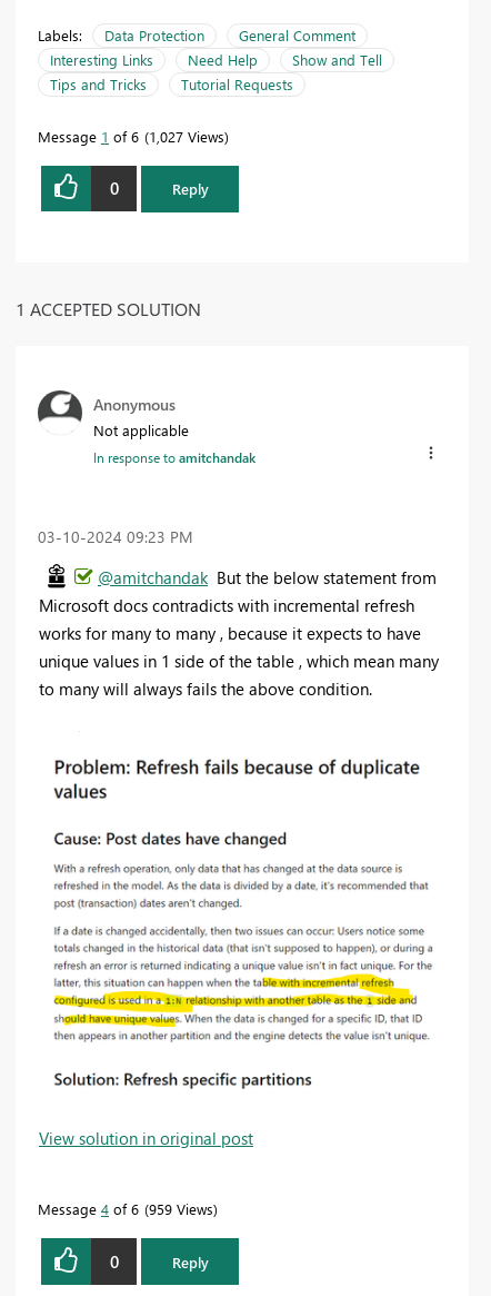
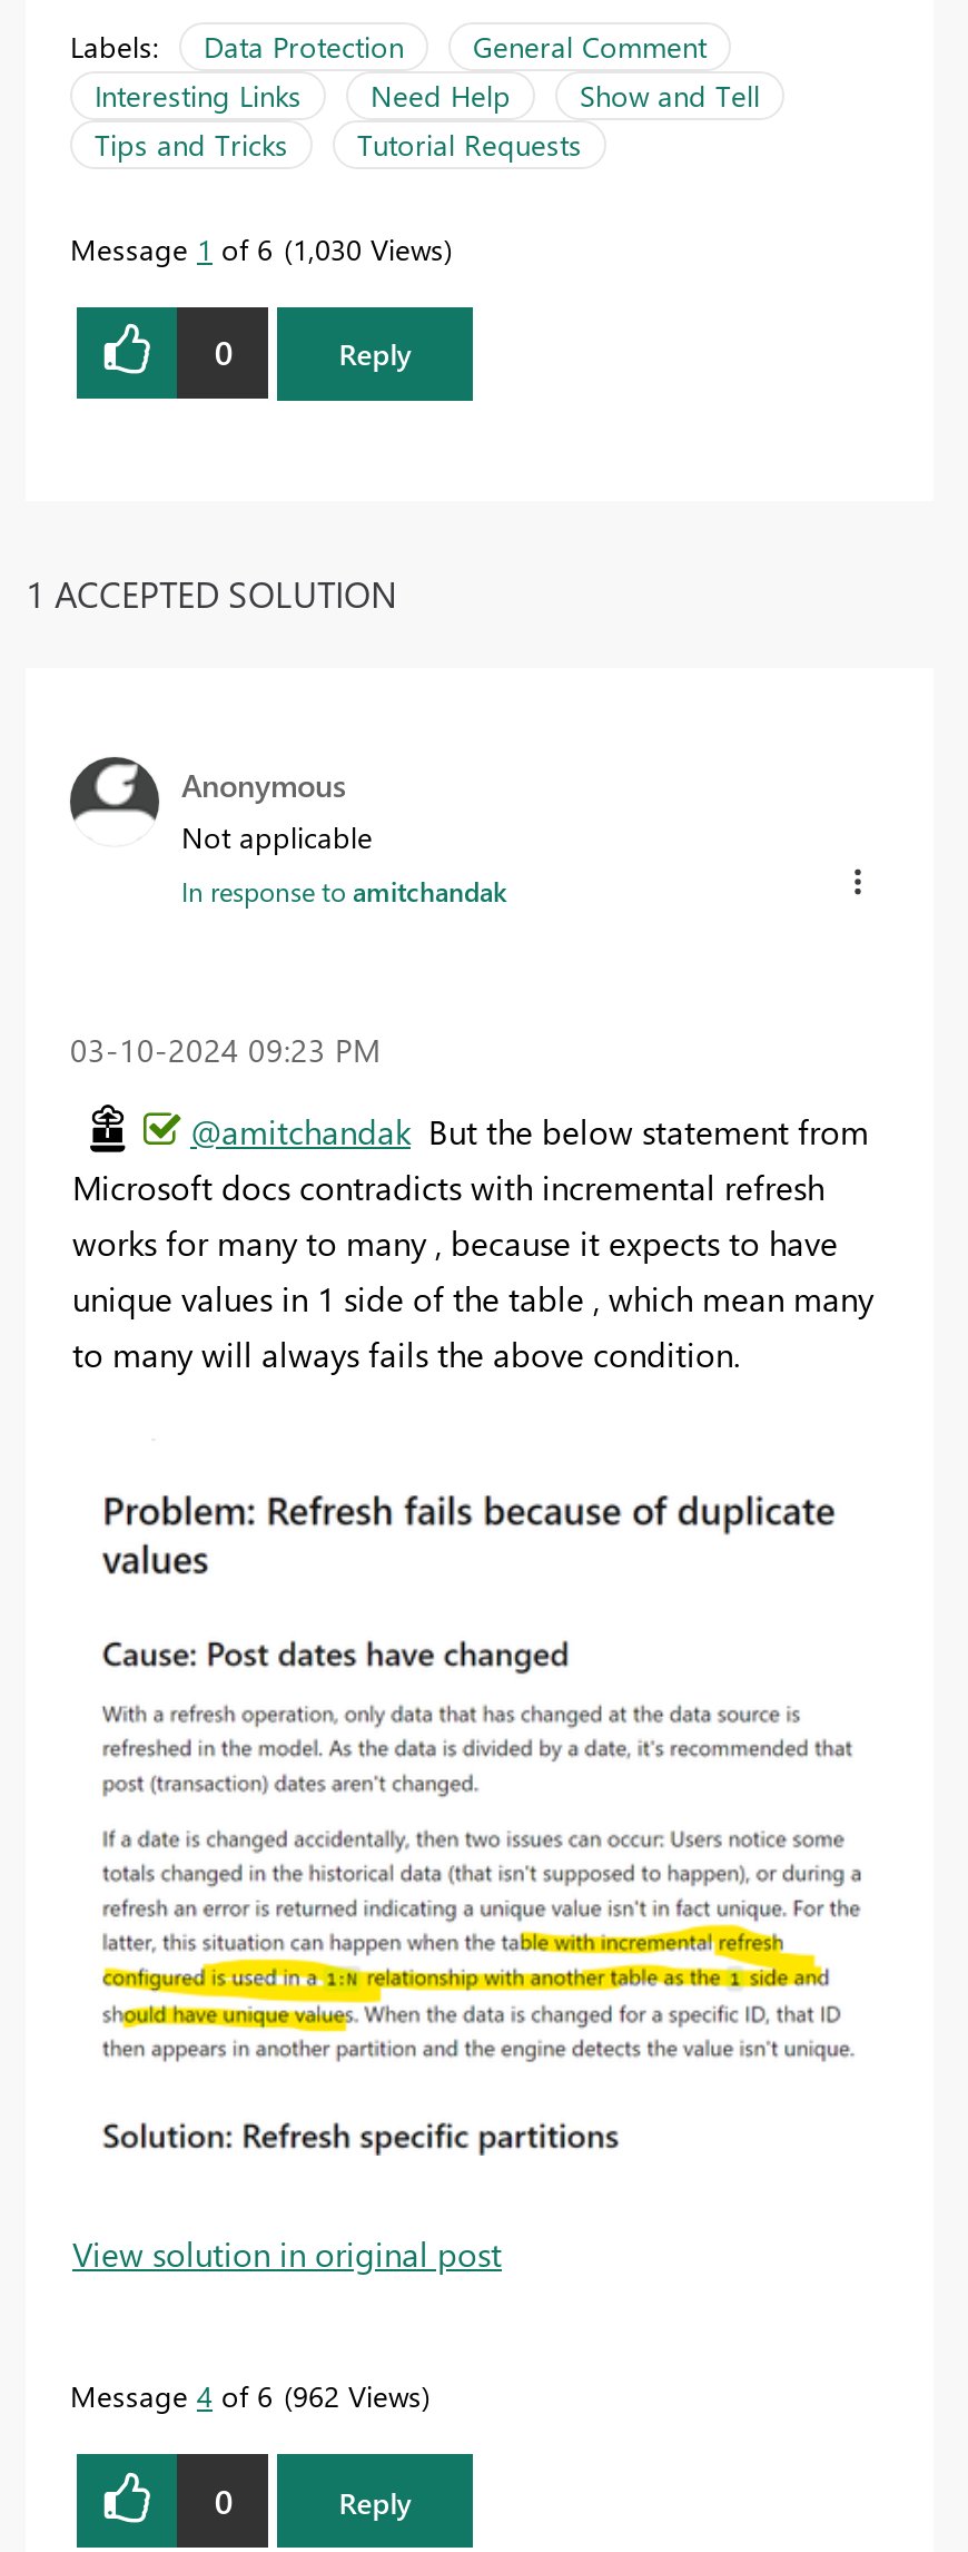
[38,126,224,145] Message 1 of 6 1,027 Views -> [70,228,444,266] Message 1 of 6 1,030 Views
[38,1199,213,1218] Message 4 of 6 959 Views -> [70,2376,422,2414] Message 4 of 6 962 Views

